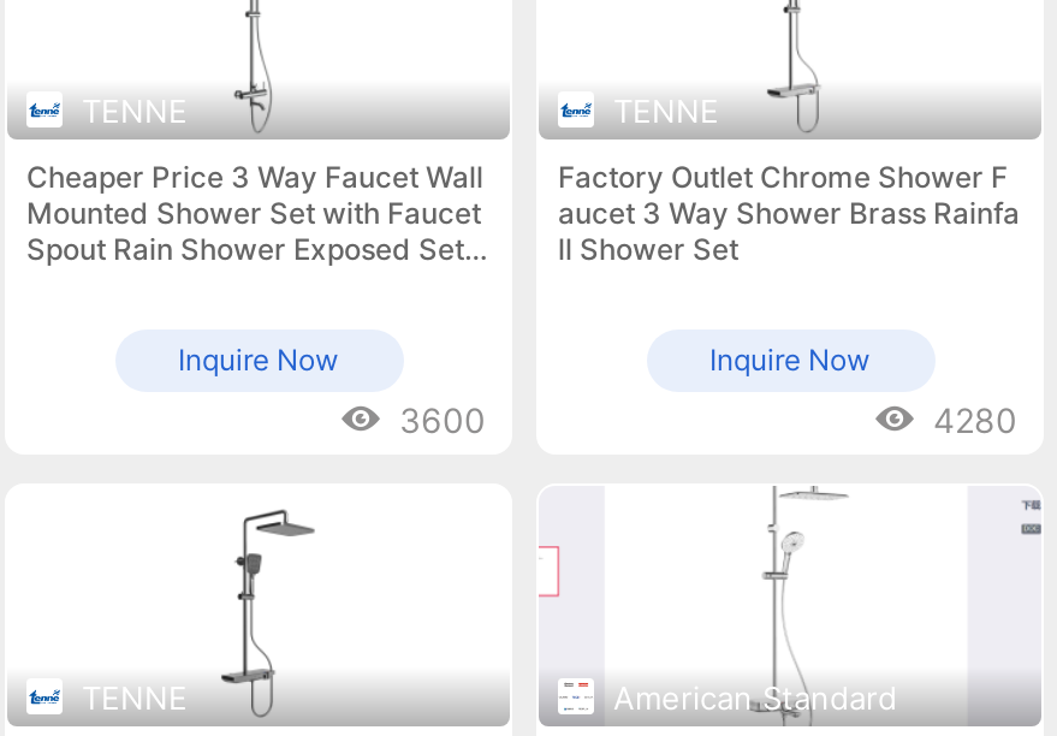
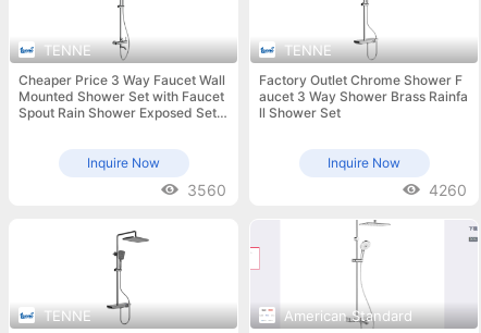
[399,399,486,440] 3600 -> [187,181,226,199] 3560
[933,399,1017,440] 4280 -> [429,181,467,199] 4260

